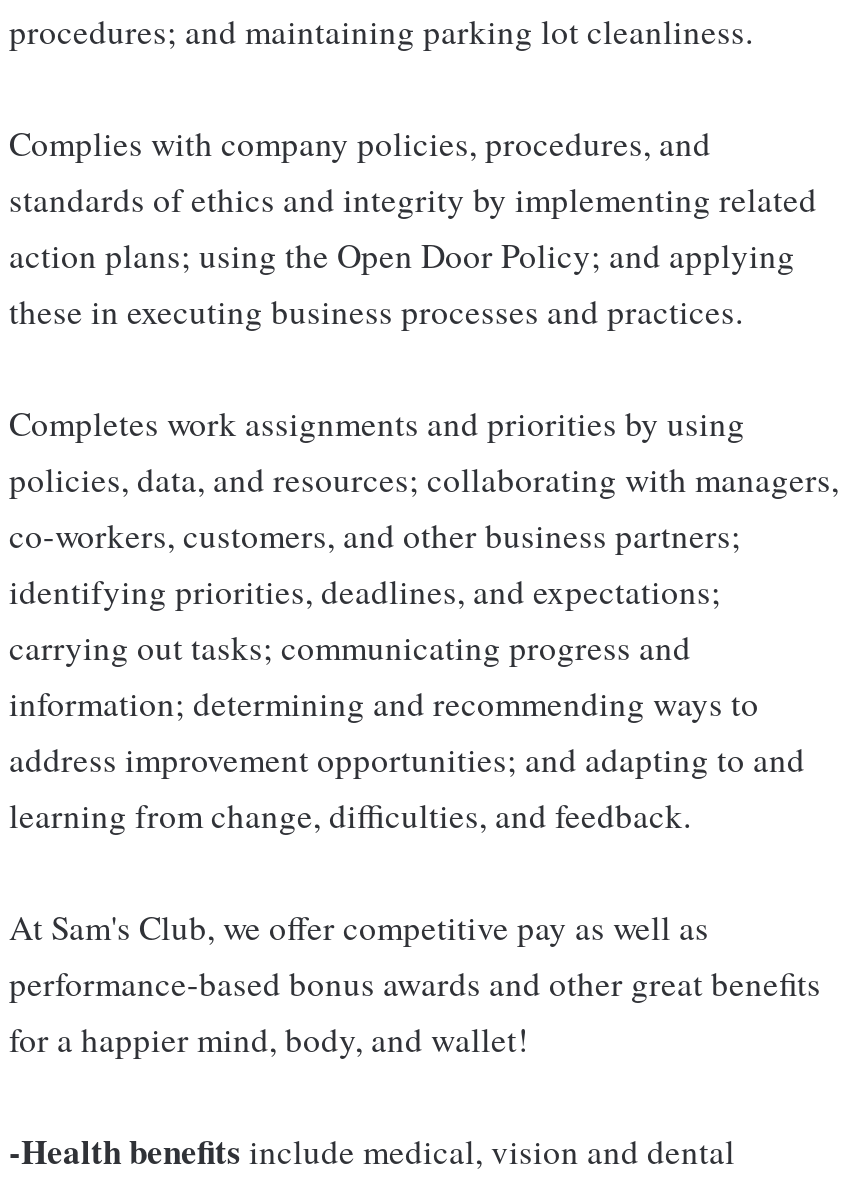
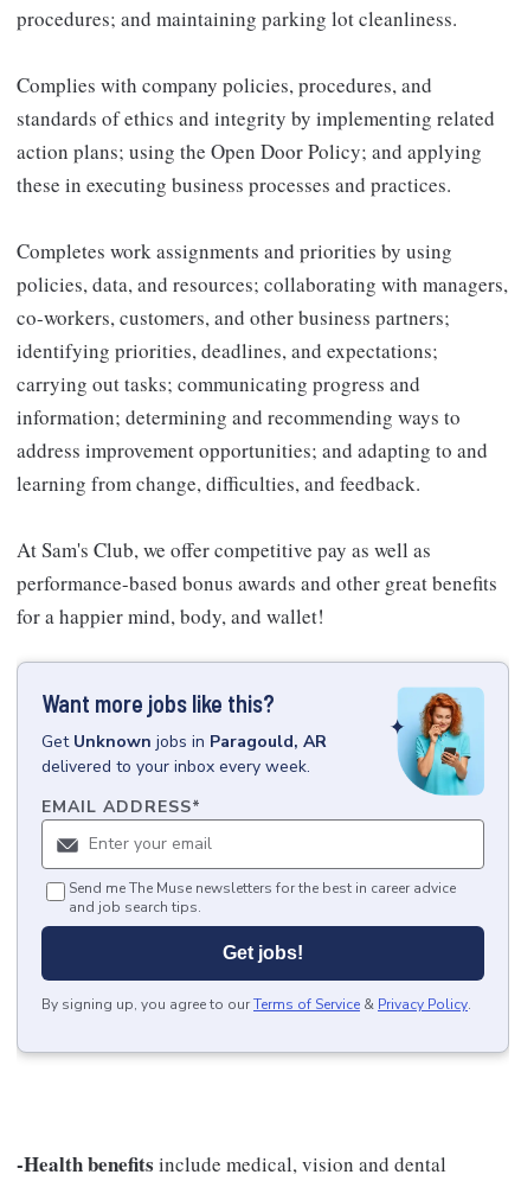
none -> [17,662,509,1056] [image] | Want more jobs like this? | Get Unknown jobs in Paragould, AR | delivered to your inbox every week. | EMAIL ADDRESS*
none -> [41,879,471,1014] Send me The Muse newsletters for the best in career advice | and job search tips. | Get jobs! | By signing up, you agree to our Terms of Service & Privacy Policy.

